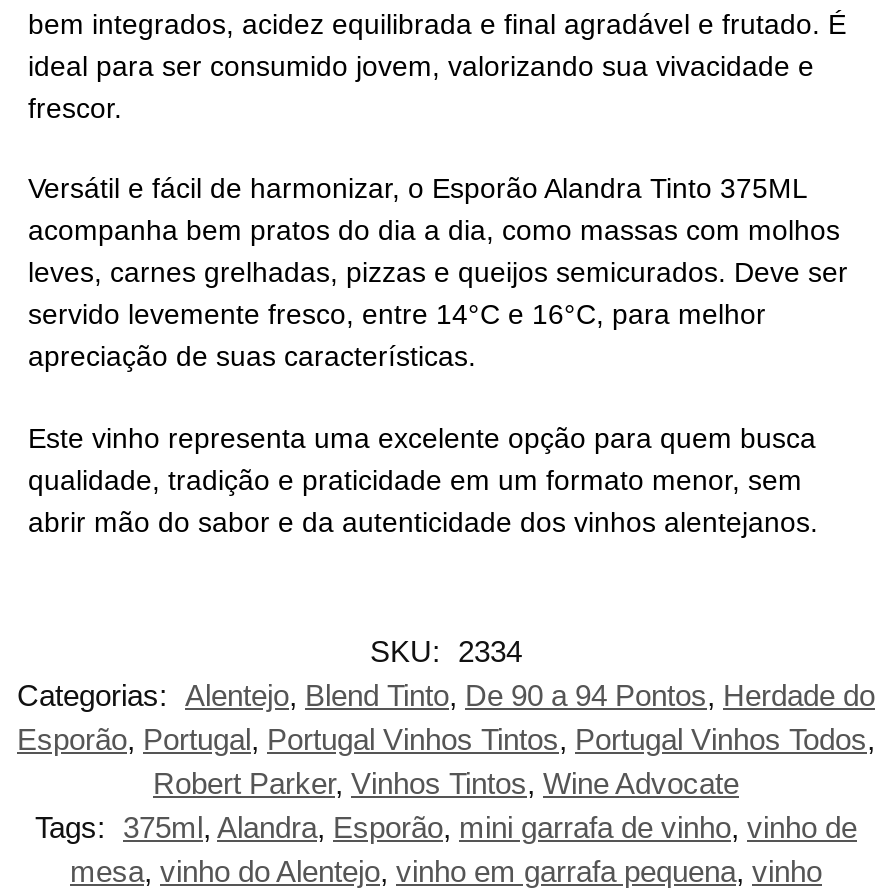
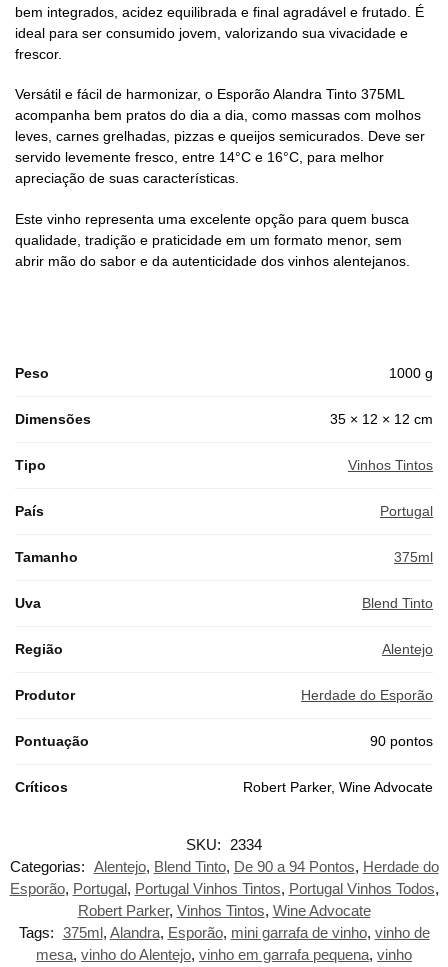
none -> [15,365,433,795] Peso | 1000 g | Dimensões | 35 × 12 × 12 cm | Tipo | Vinhos Tintos | País | Portugal | Tamanho | 375ml | Uva | Blend Tinto | Região | Alentejo | Produtor | Herdade do Esporão | Pontuação | 90 pontos | Críticos | Robert Parker, Wine Advocate

